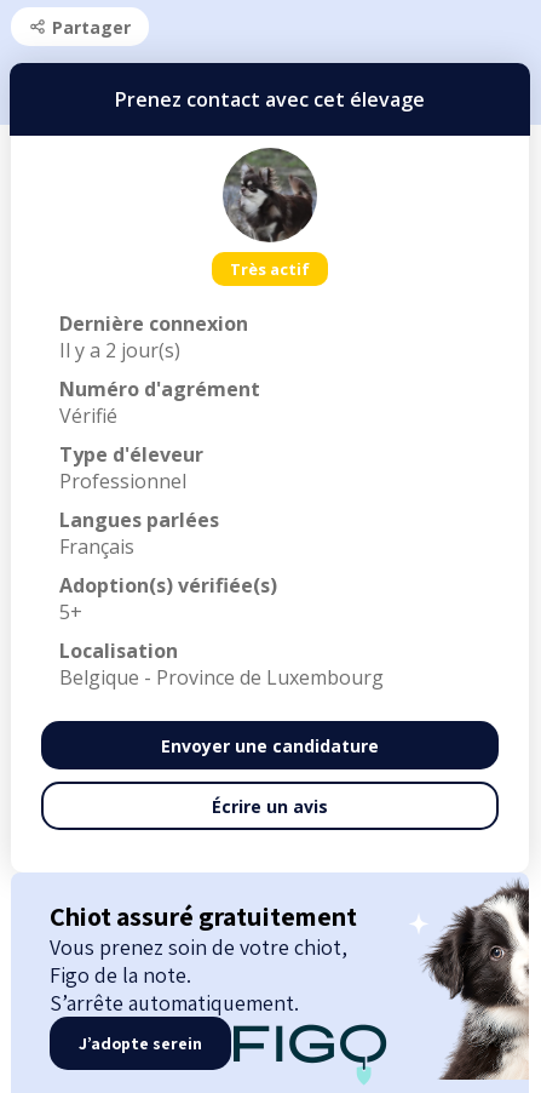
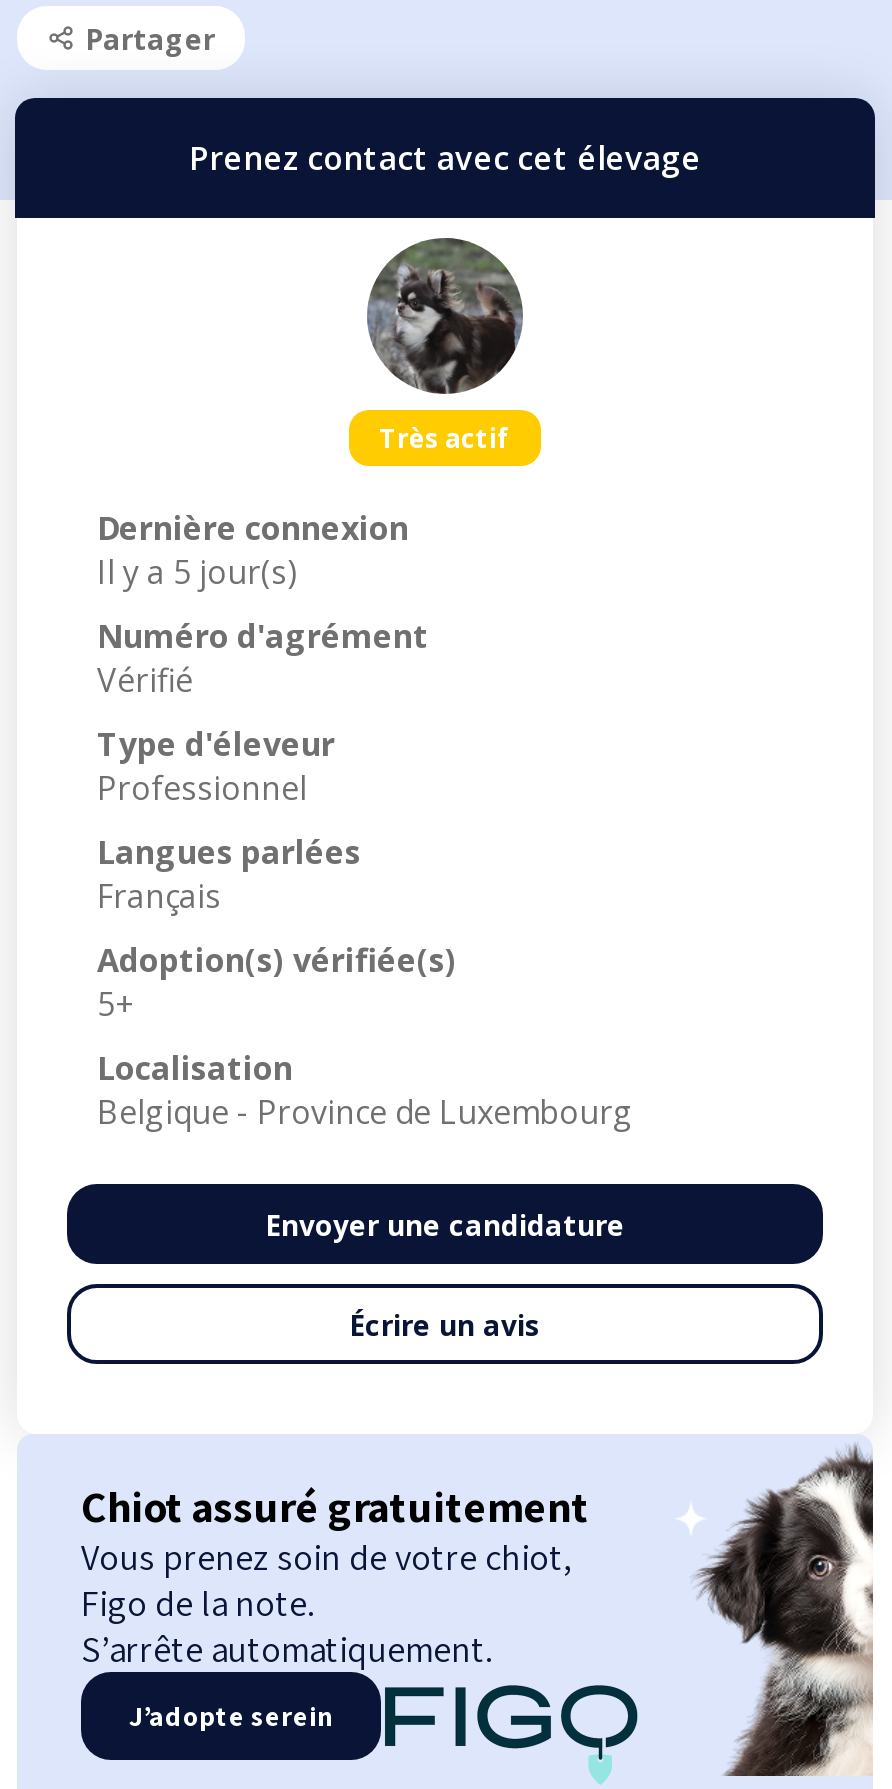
[59,337,180,364] Il y a 2 jour(s) -> [97,550,297,594] Il y a 5 jour(s)

